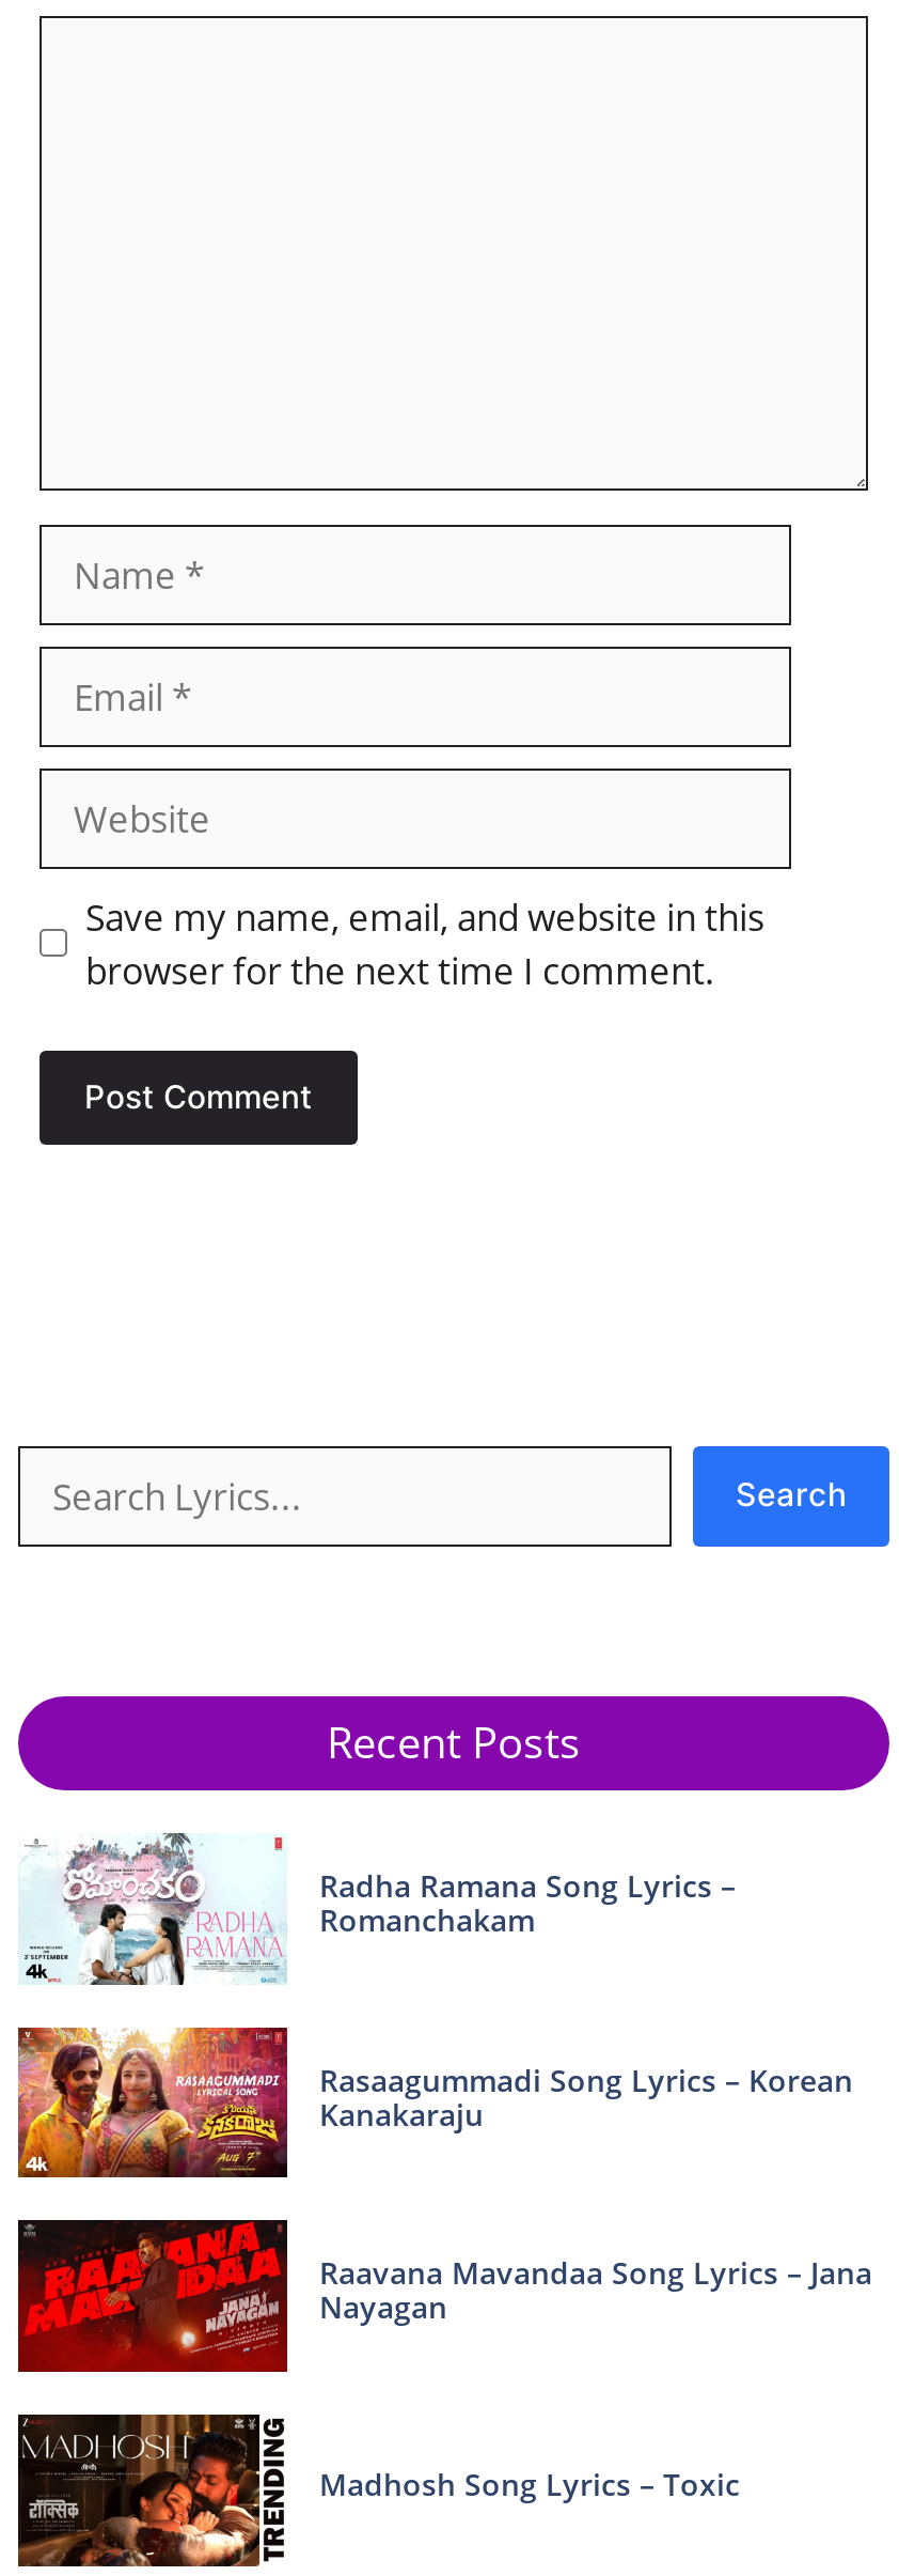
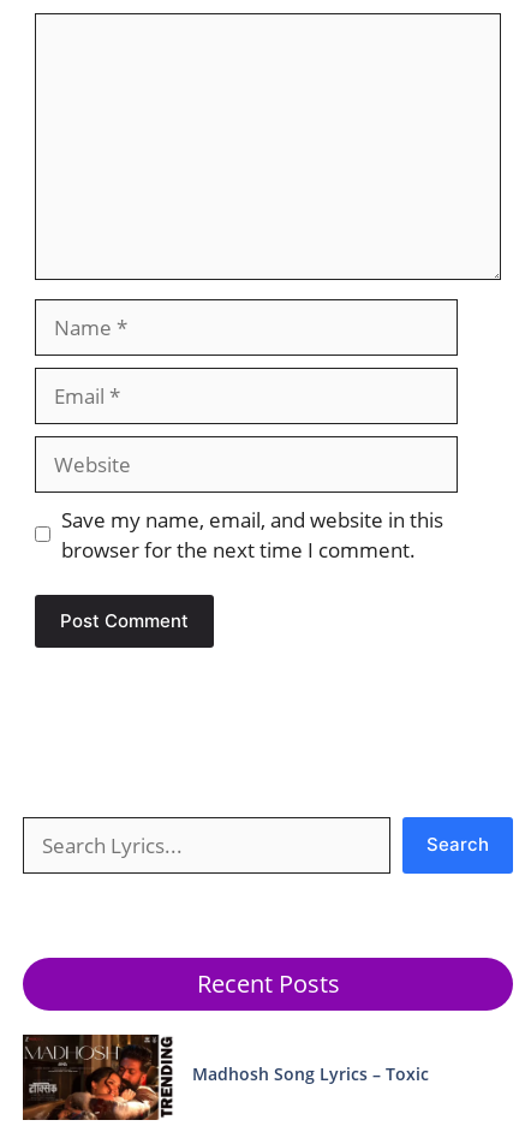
[20,1833,736,1985] [image] | Radha Ramana Song Lyrics – | Romanchakam -> none
[16,2023,853,2179] [image] | Rasaagummadi Song Lyrics – Korean | Kanakaraju -> none
[16,2216,872,2374] [image] | Raavana Mavandaa Song Lyrics – Jana | Nayagan -> none

